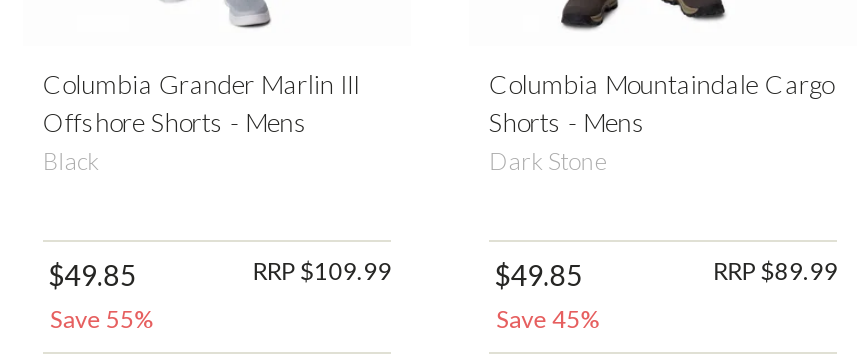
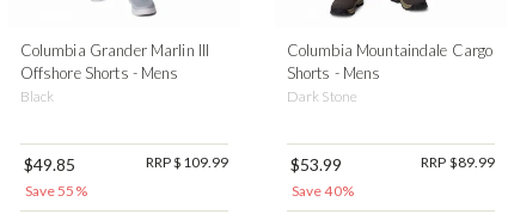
[495,257,582,291] $49.85 -> [290,154,343,174] $53.99
[497,303,601,333] Save 45% -> [291,181,354,199] Save 40%

